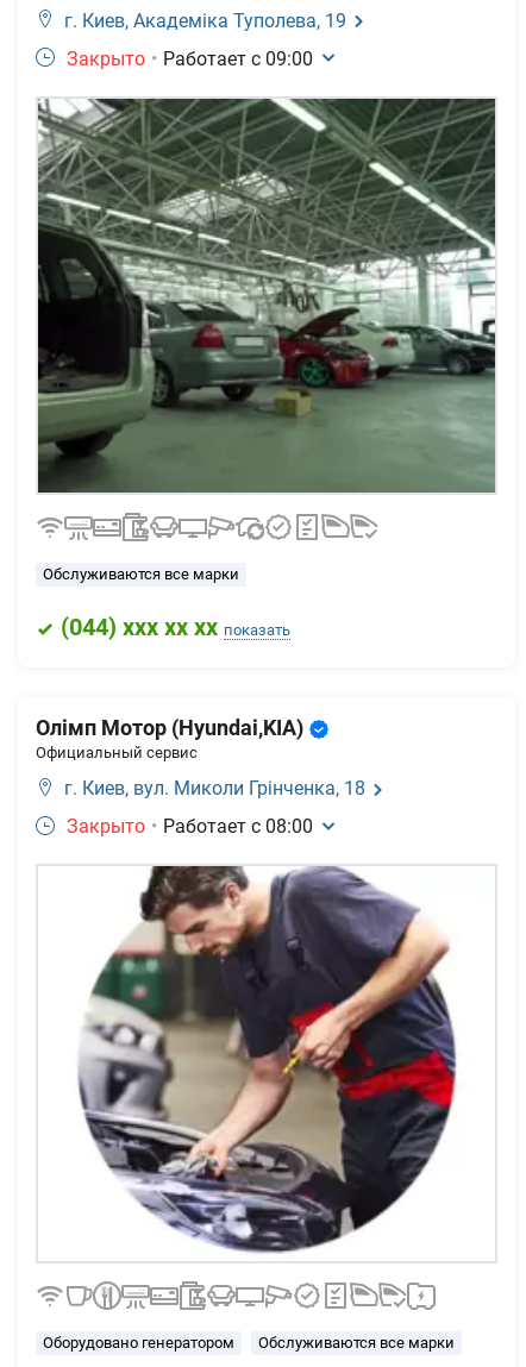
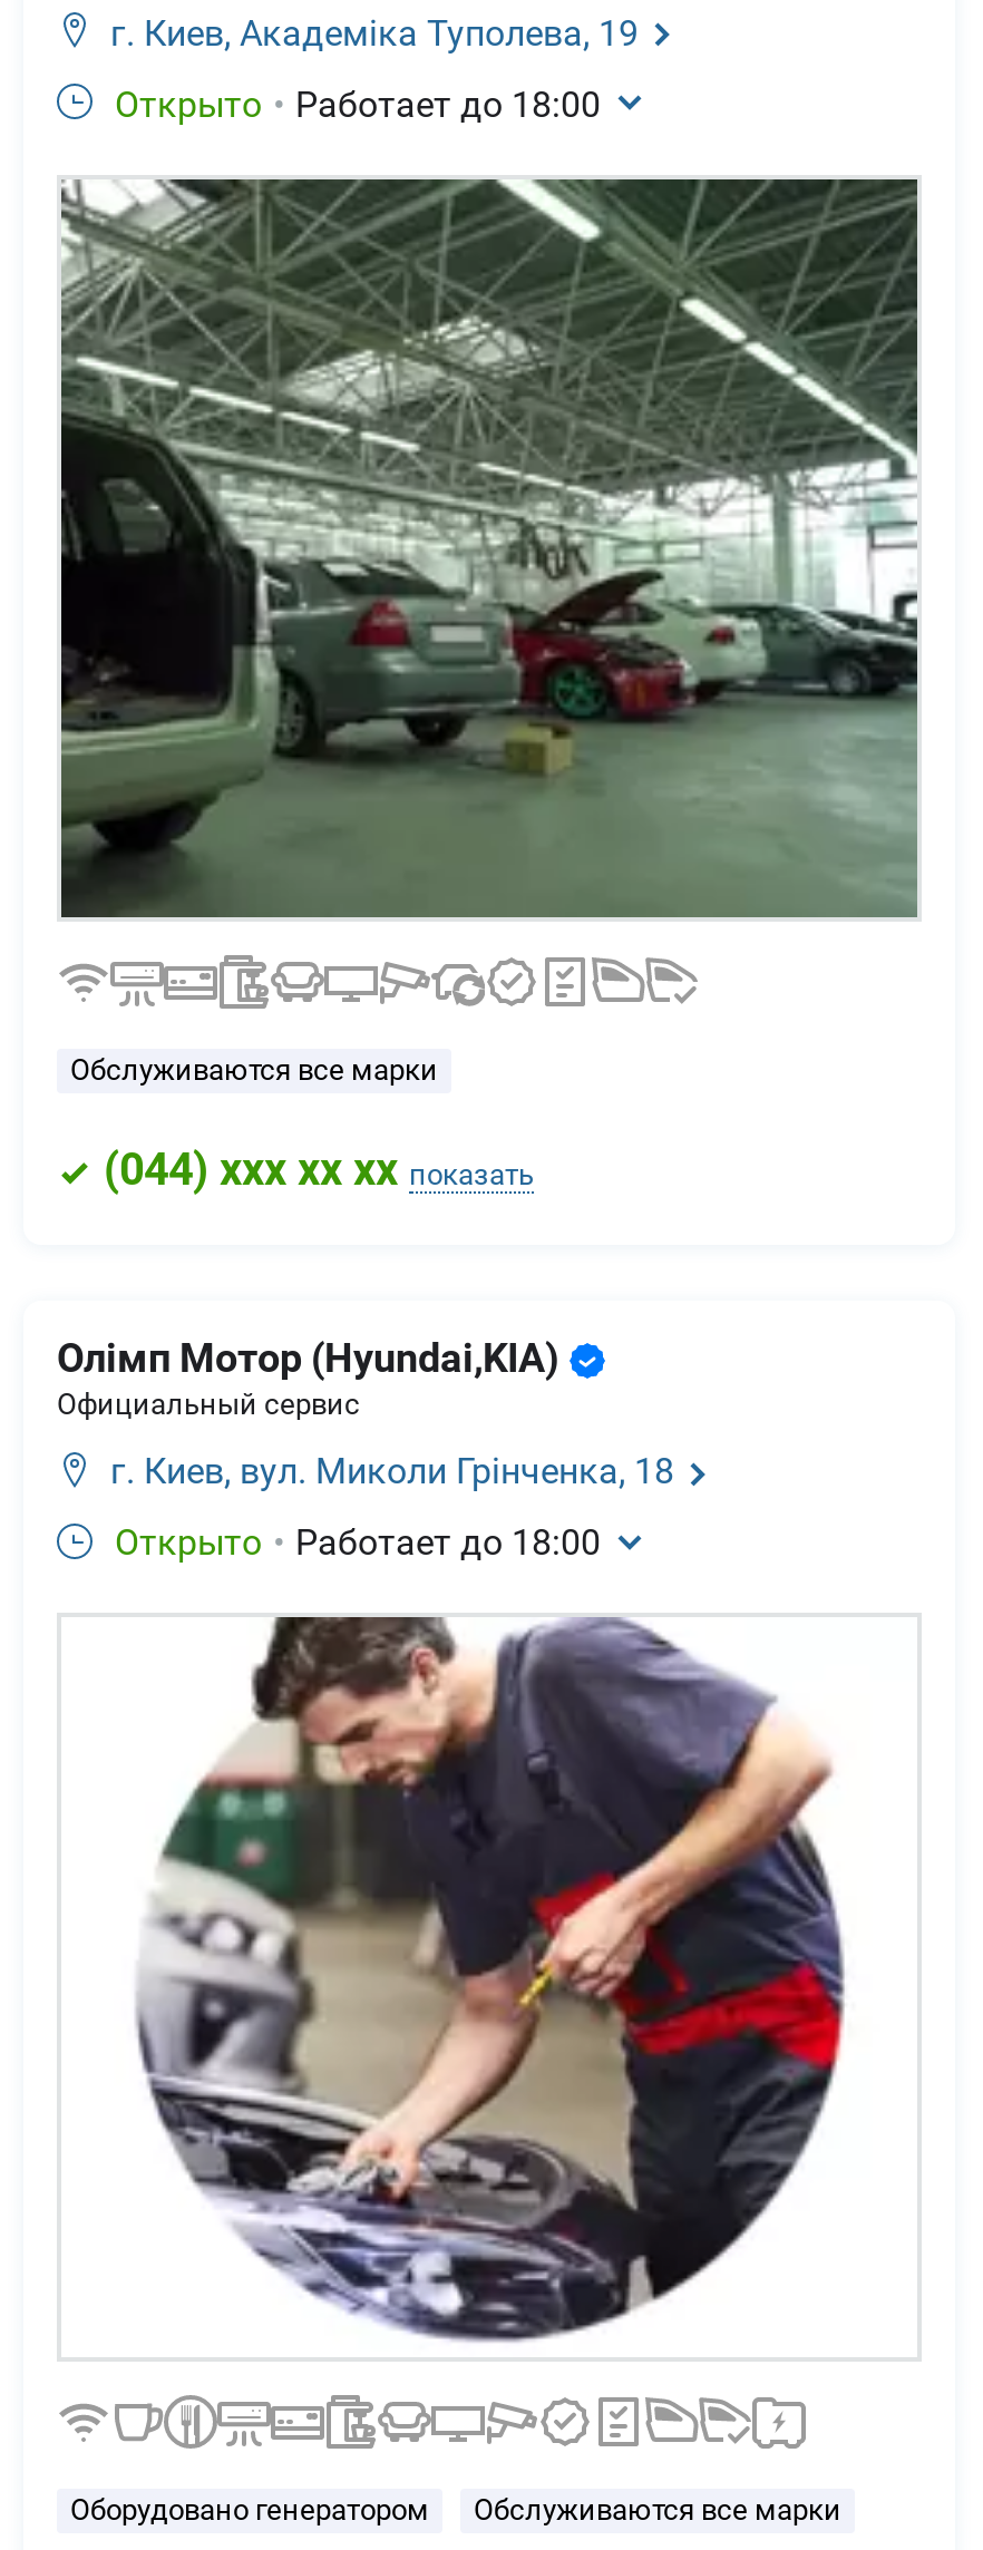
[67,47,313,70] Закрыто • Работает с 09:00 -> [115,83,601,125] Открыто • Работает до 18:00
[67,815,313,838] Закрыто • Работает с 08:00 -> [115,1522,601,1564] Открыто • Работает до 18:00

